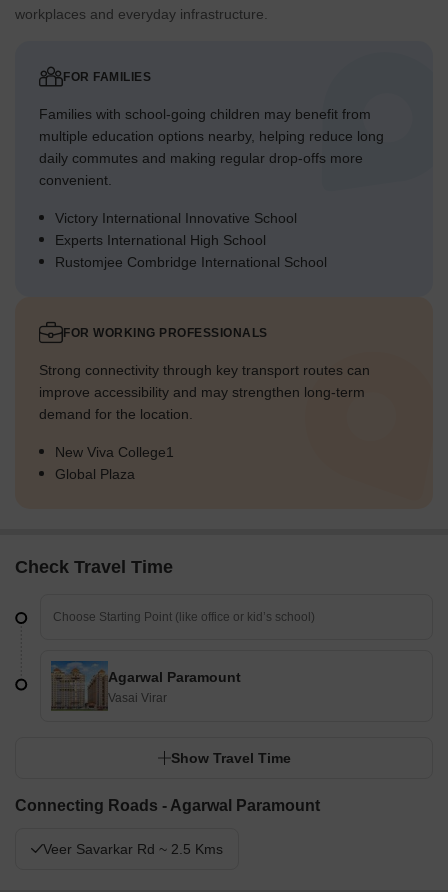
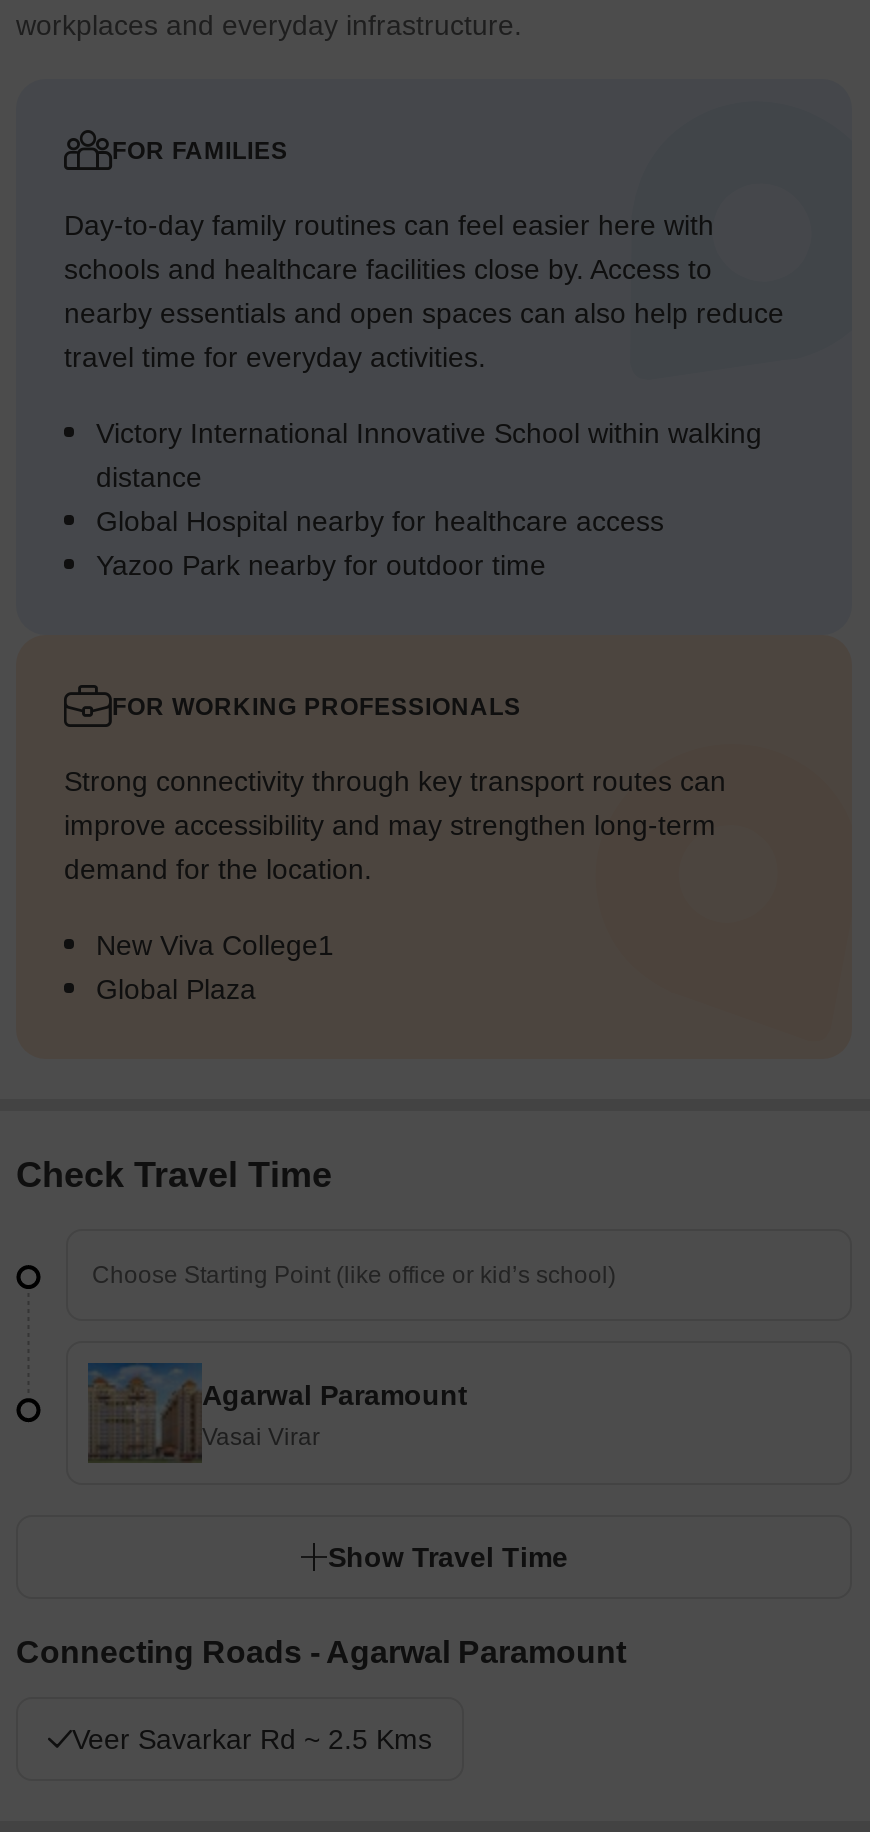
[39,106,384,188] Families with school-going children may benefit from | multiple education options nearby, helping reduce long | daily commutes and making regular drop-offs more | convenient. -> [64,210,784,374] Day-to-day family routines can feel easier here with | schools and healthcare facilities close by. Access to | nearby essentials and open spaces can also help reduce | travel time for everyday activities.
[55,210,327,270] Victory International Innovative School | Experts International High School | Rustomjee Combridge International School -> [96,418,762,582] Victory International Innovative School within walking | distance | Global Hospital nearby for healthcare access | Yazoo Park nearby for outdoor time

